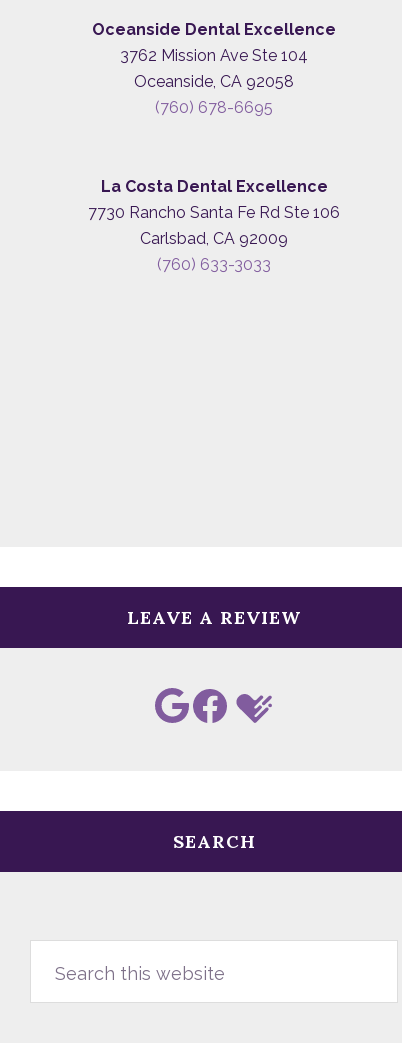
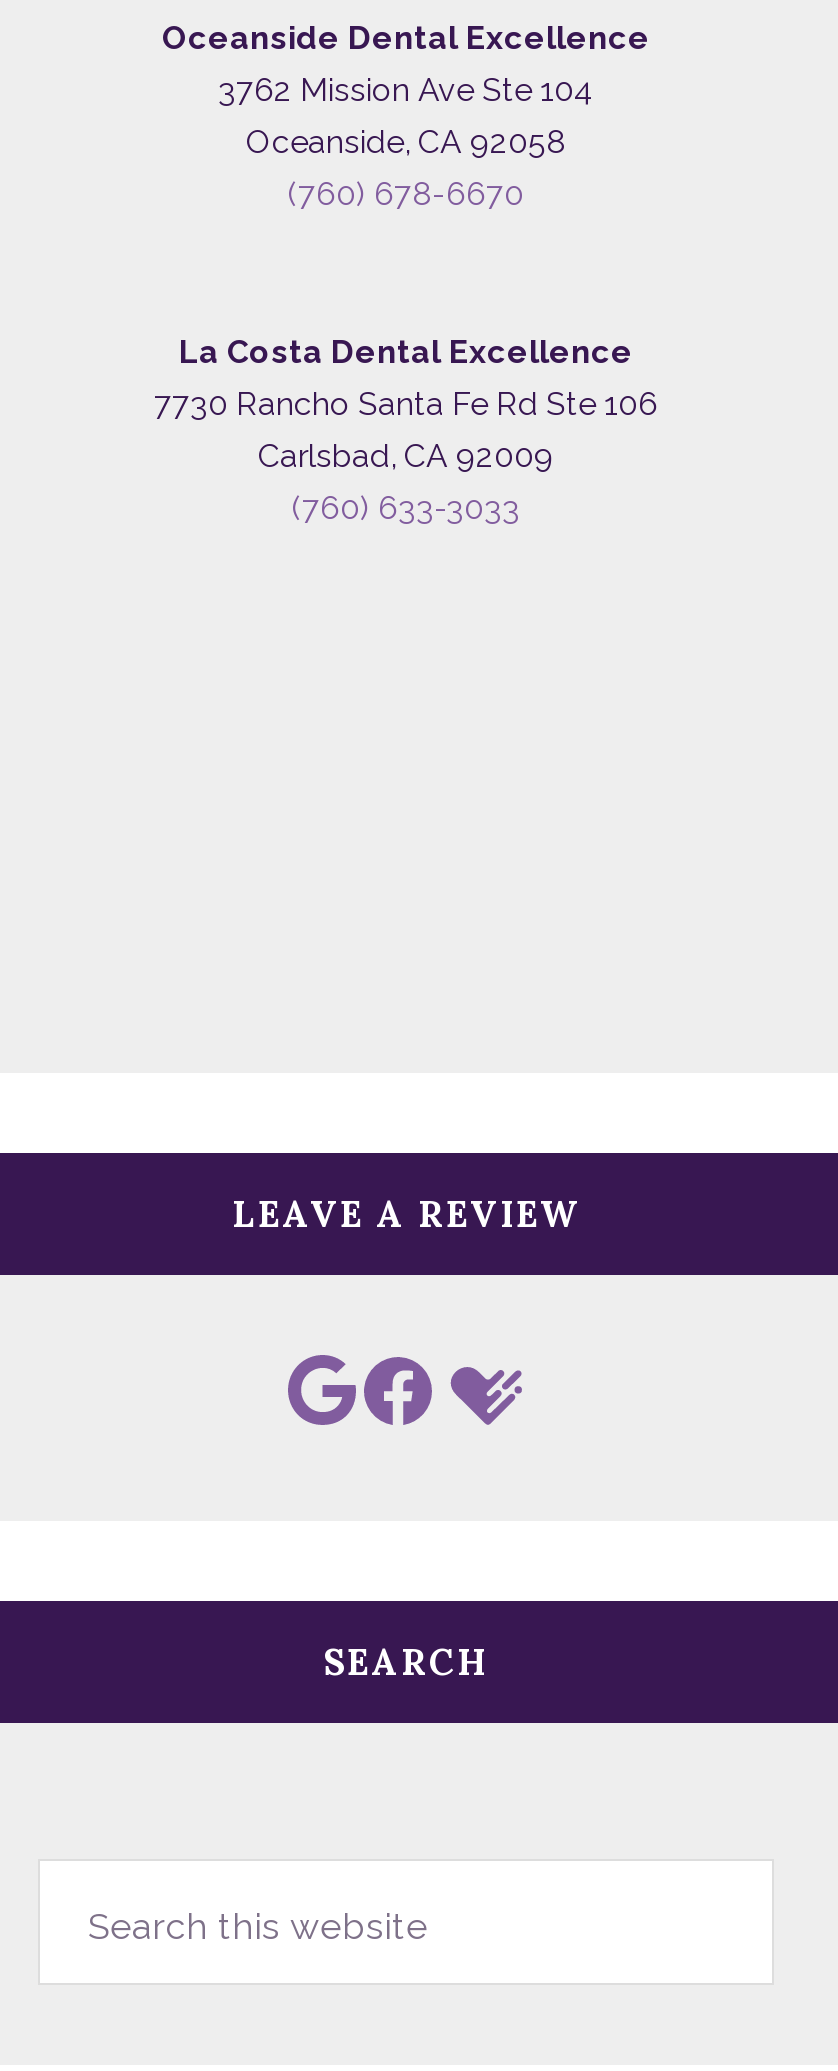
[155,98,273,117] (760) 678-6695 -> [288,174,524,212] (760) 678-6670

